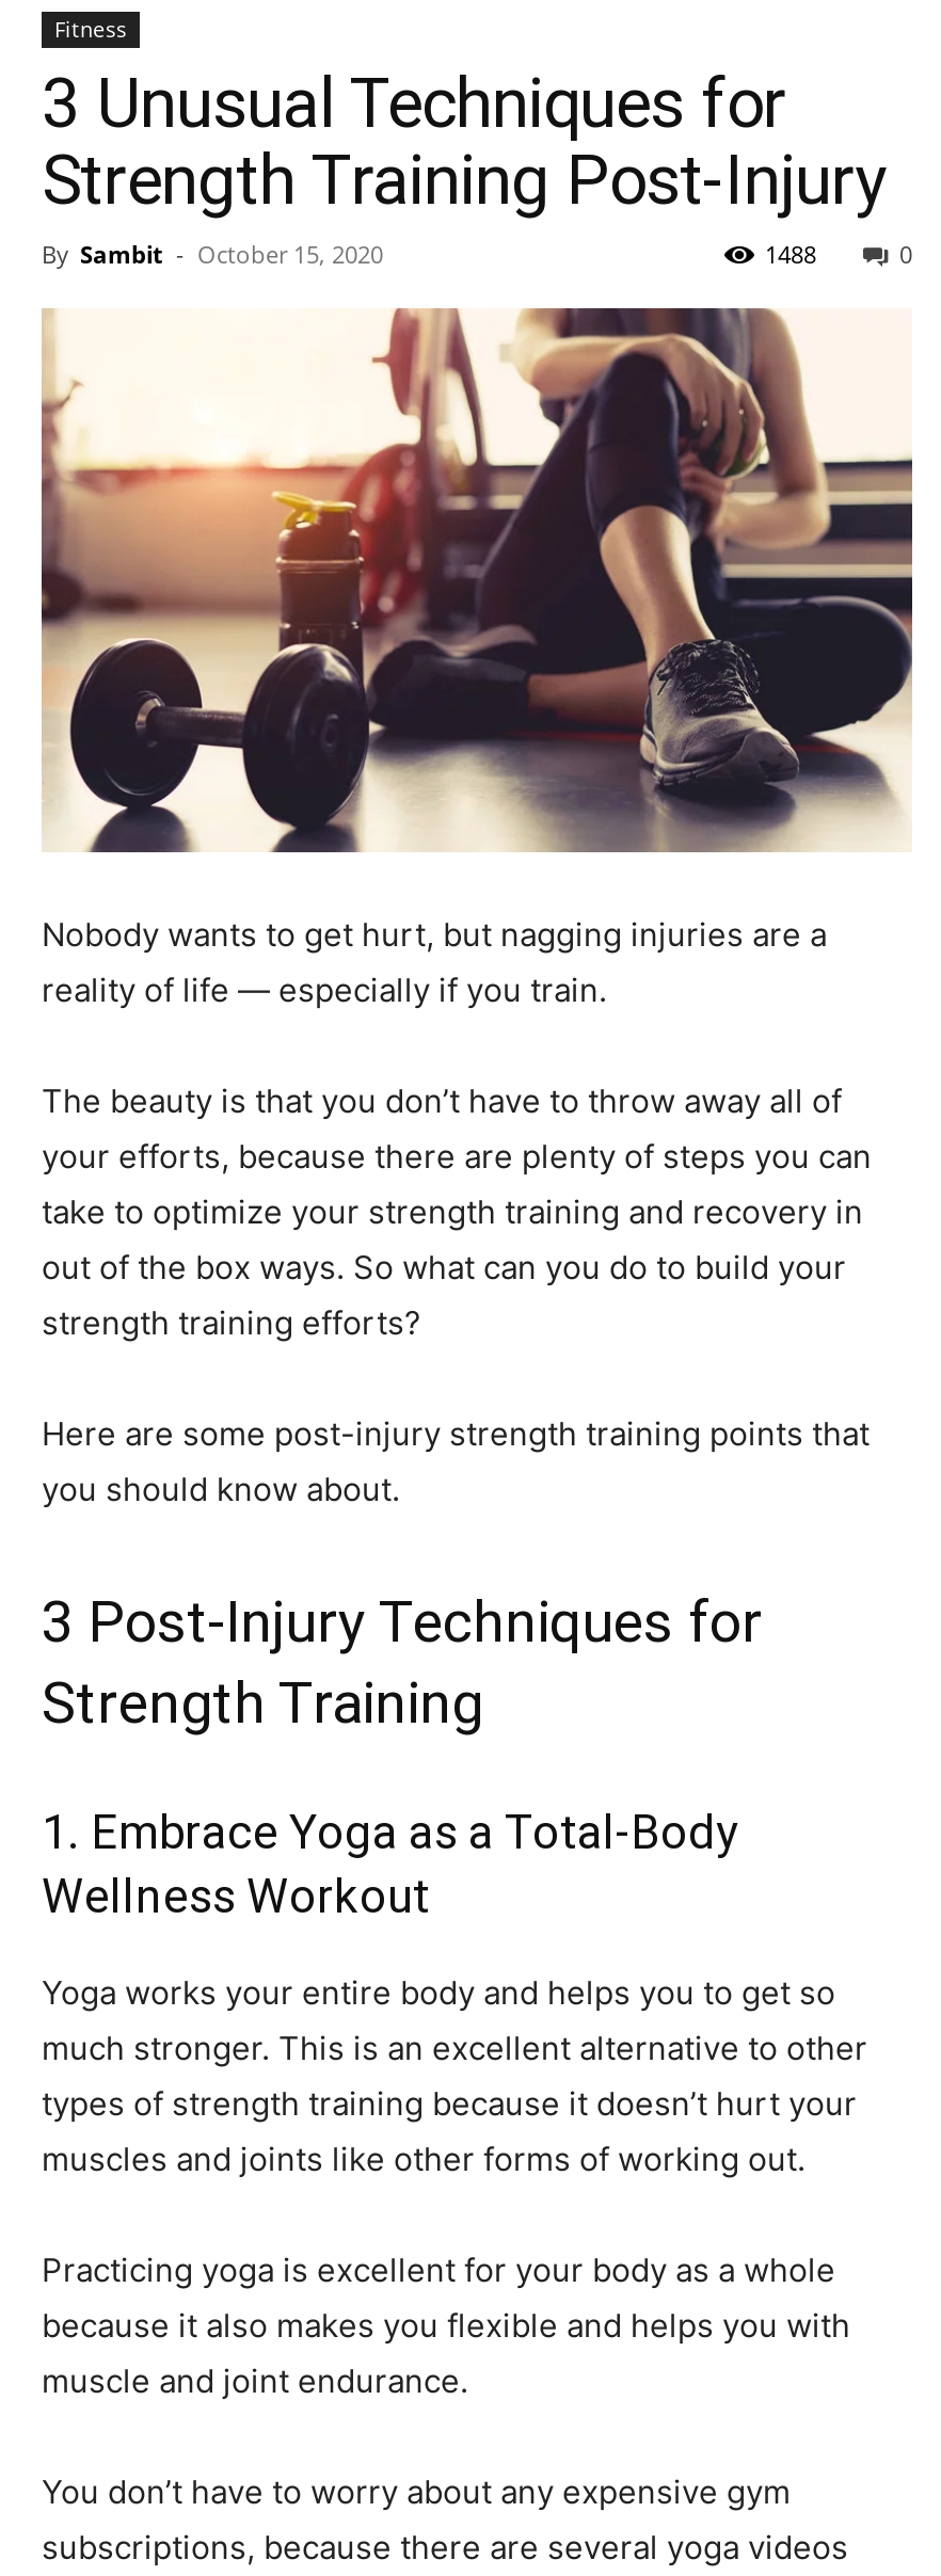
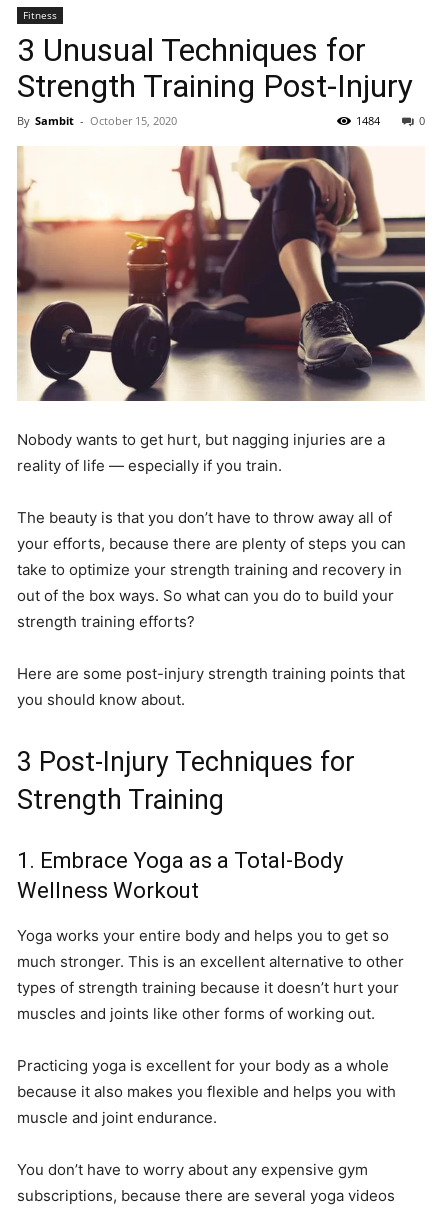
[765,238,816,270] 1488 -> [356,113,380,128] 1484

